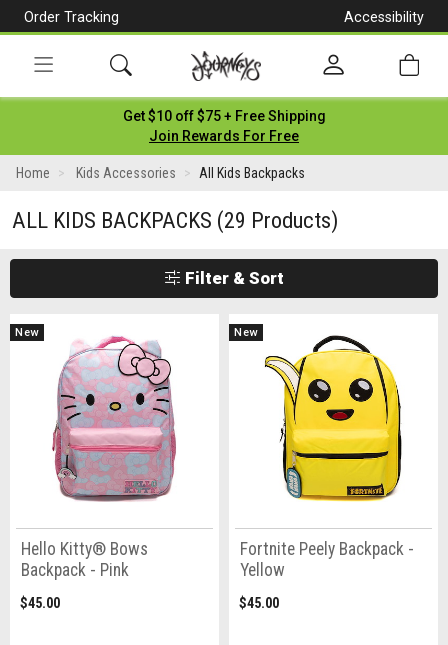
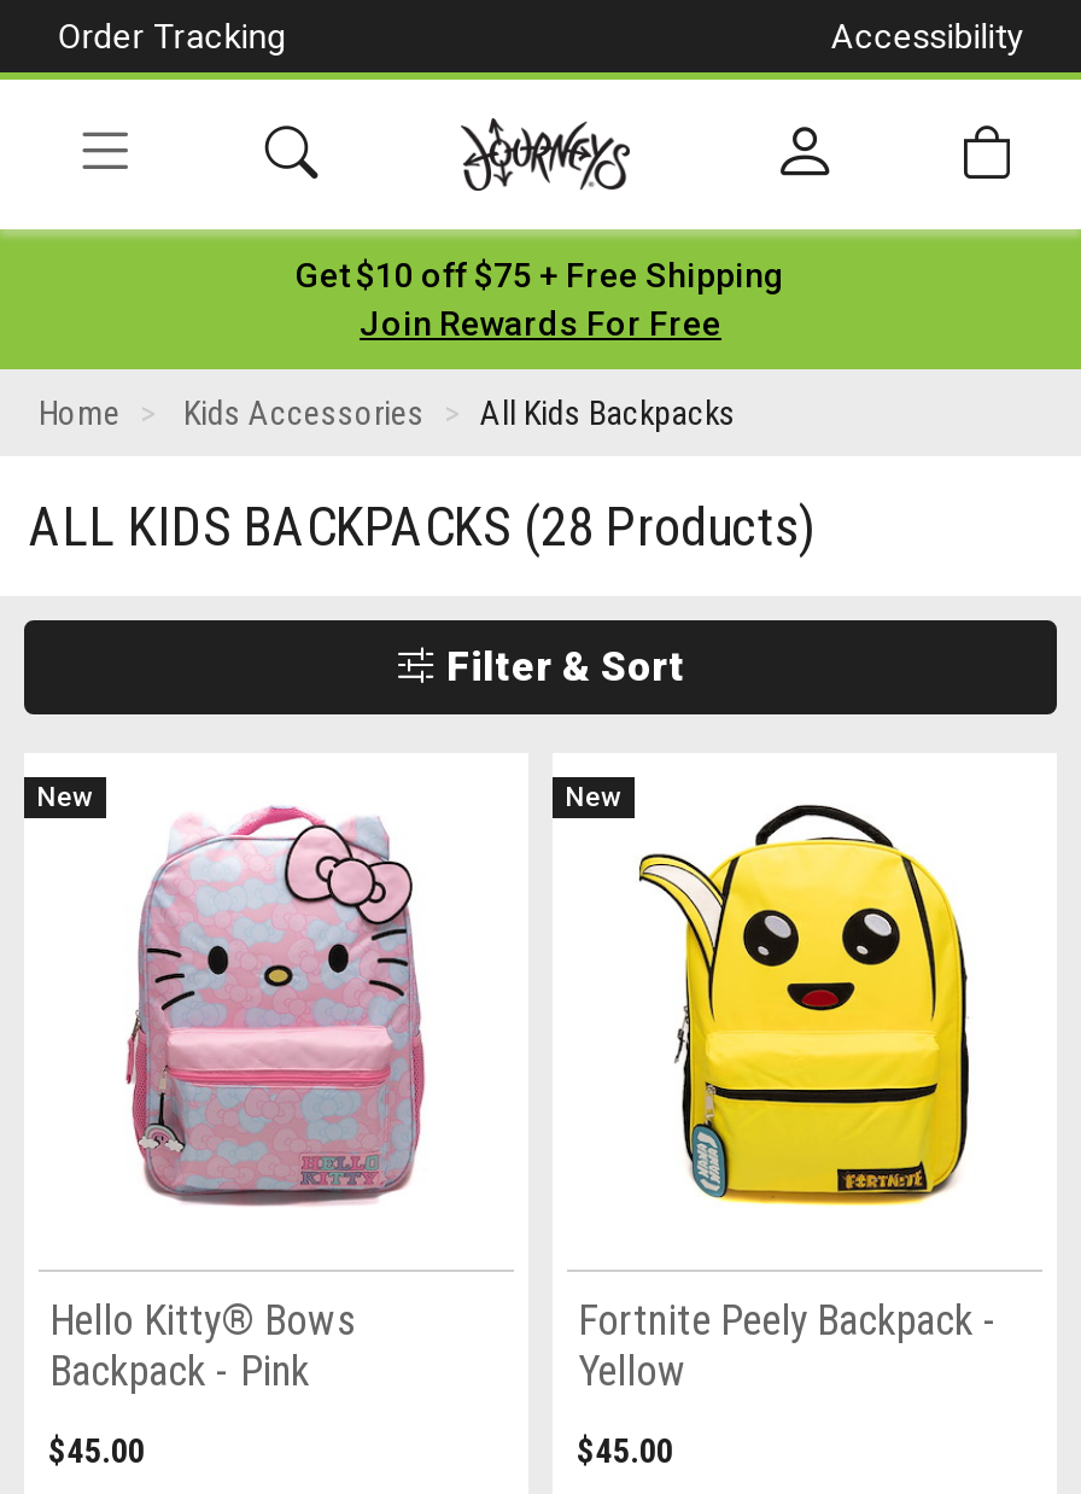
[12,207,338,233] ALL KIDS BACKPACKS (29 Products) -> [29,495,816,558] ALL KIDS BACKPACKS (28 Products)

